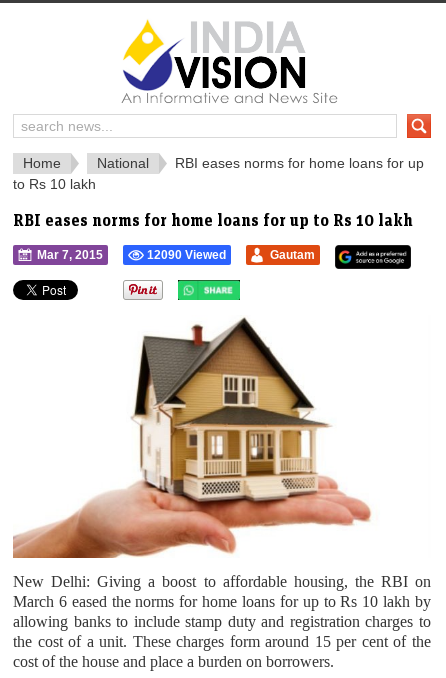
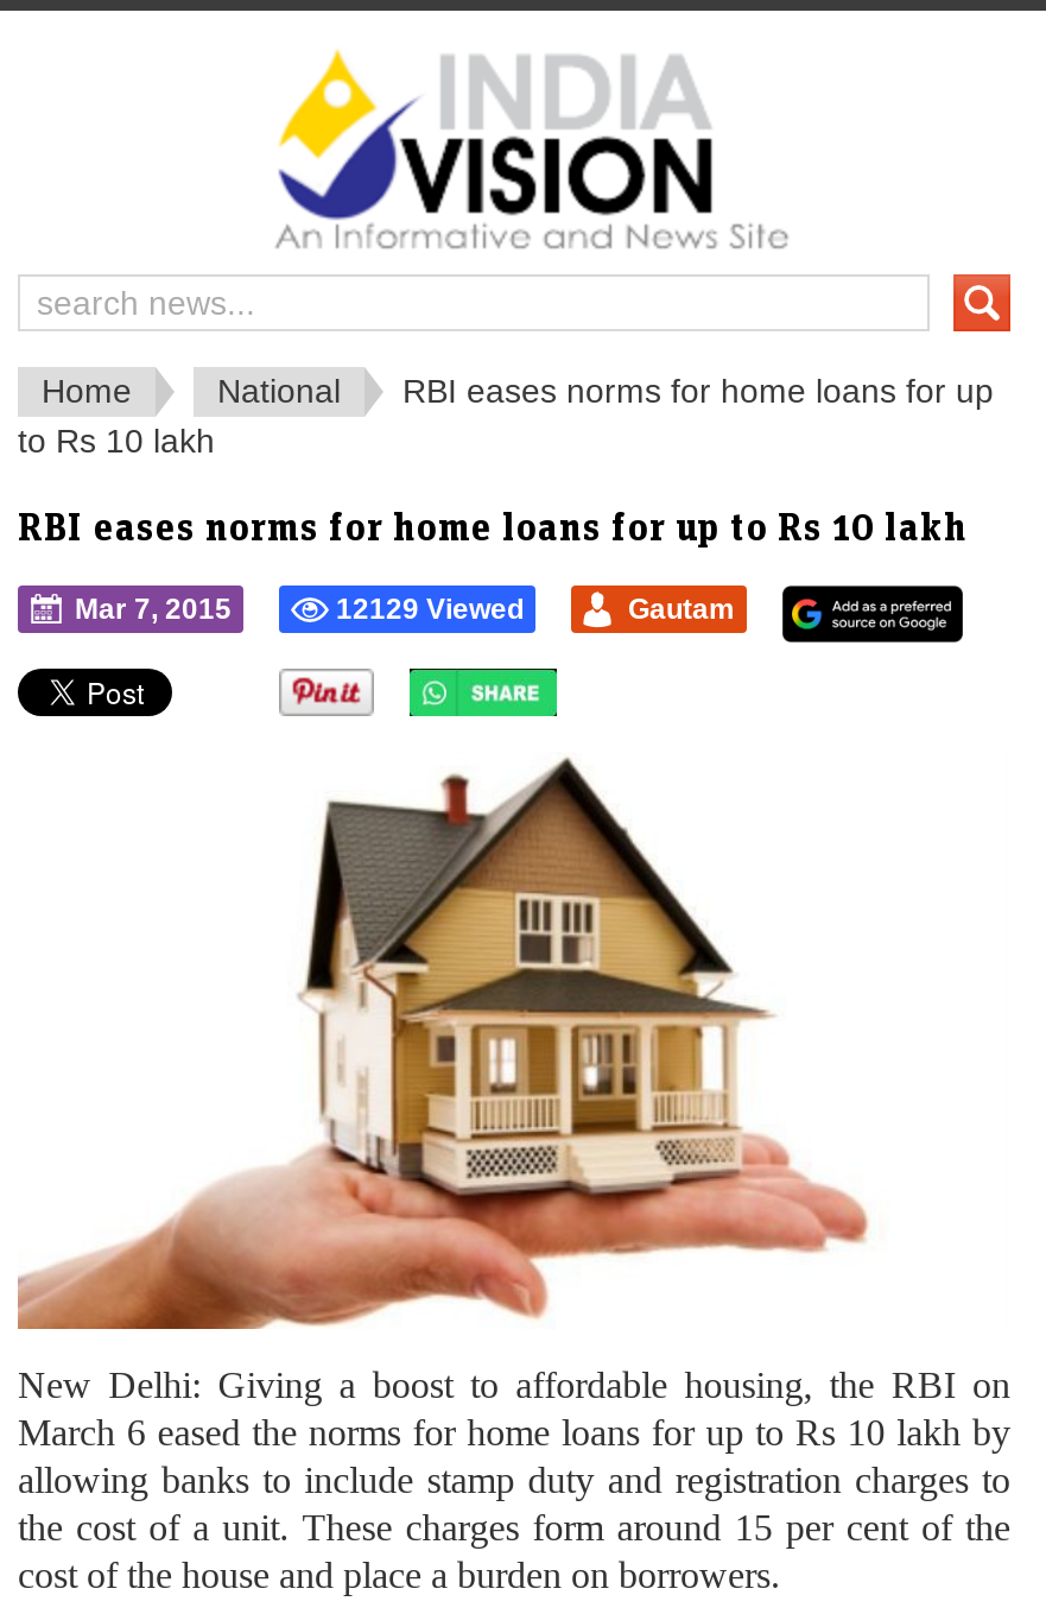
[147,248,226,262] 12090 Viewed -> [336,593,524,626] 12129 Viewed

